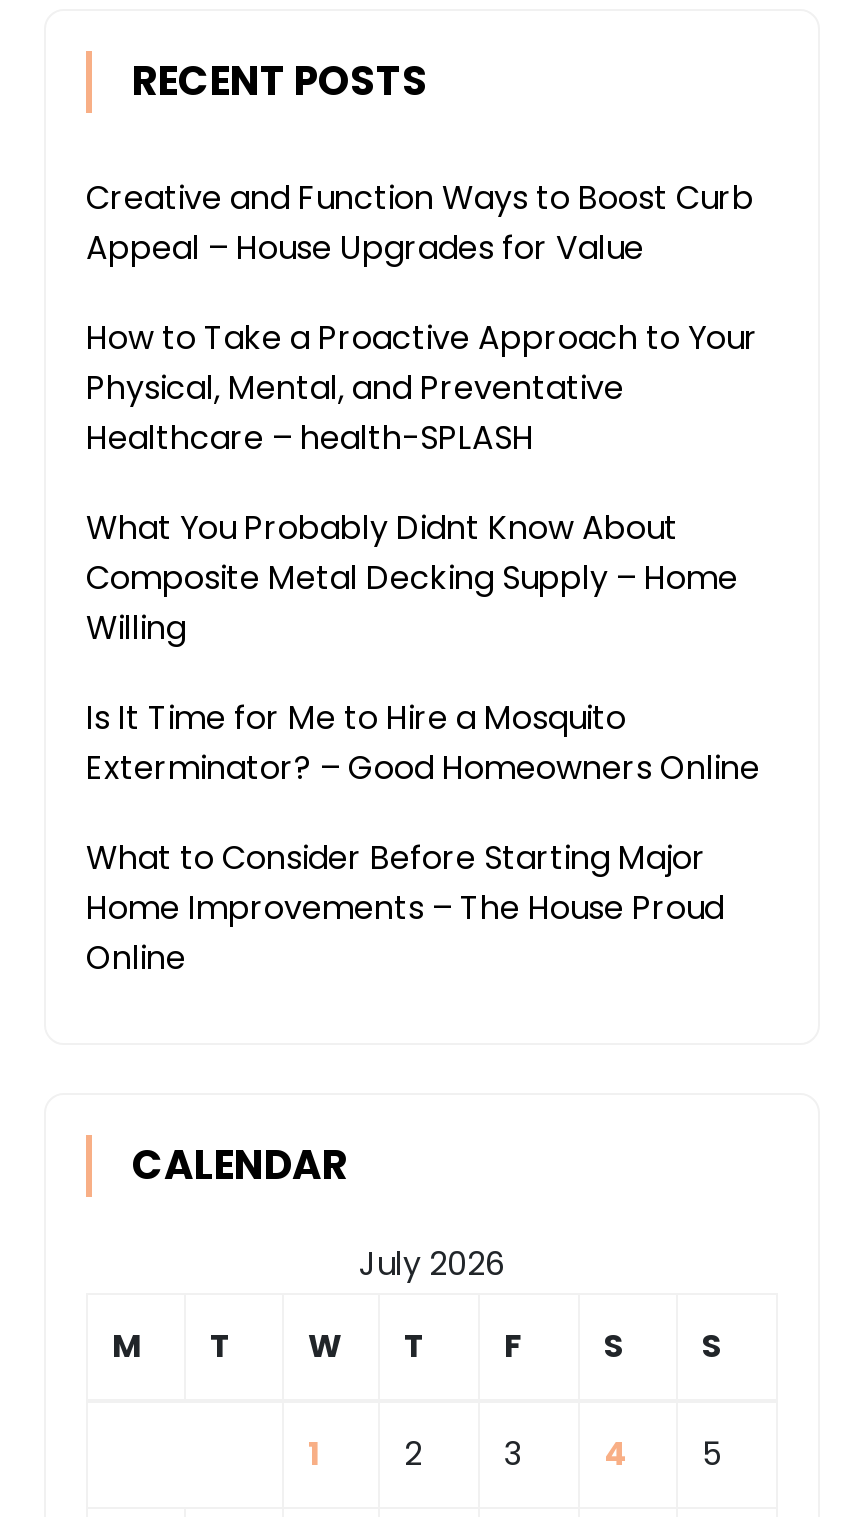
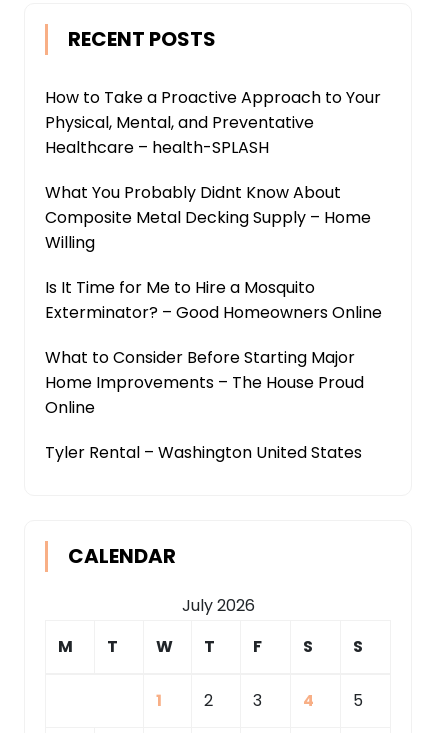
[86,176,754,272] Creative and Function Ways to Boost Curb | Appeal – House Upgrades for Value -> none
moved [86,316,760,982] -> [45,86,382,419]: How to Take a Proactive Approach to Your | Physical, Mental, and Preventative | Healthcare – health-SPLASH | ... | Home Improvements – The House Proud | Online
none -> [45,441,362,464] Tyler Rental – Washington United States

